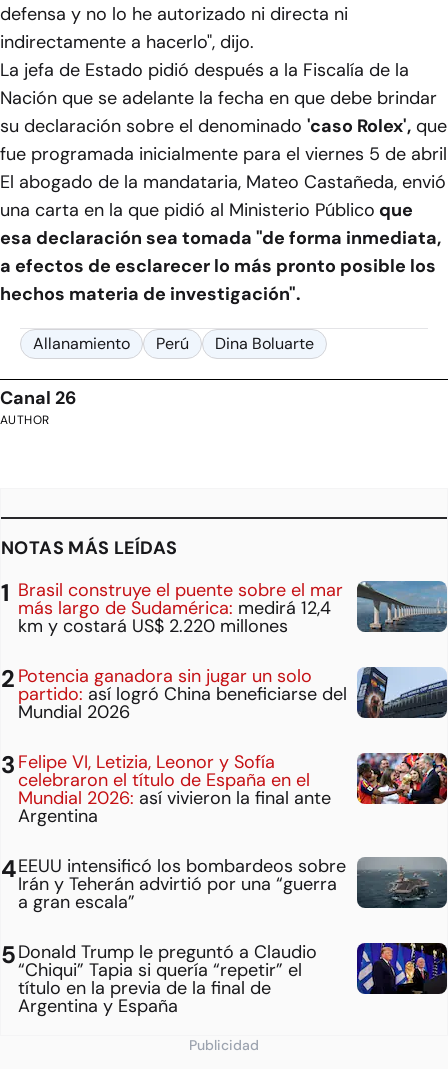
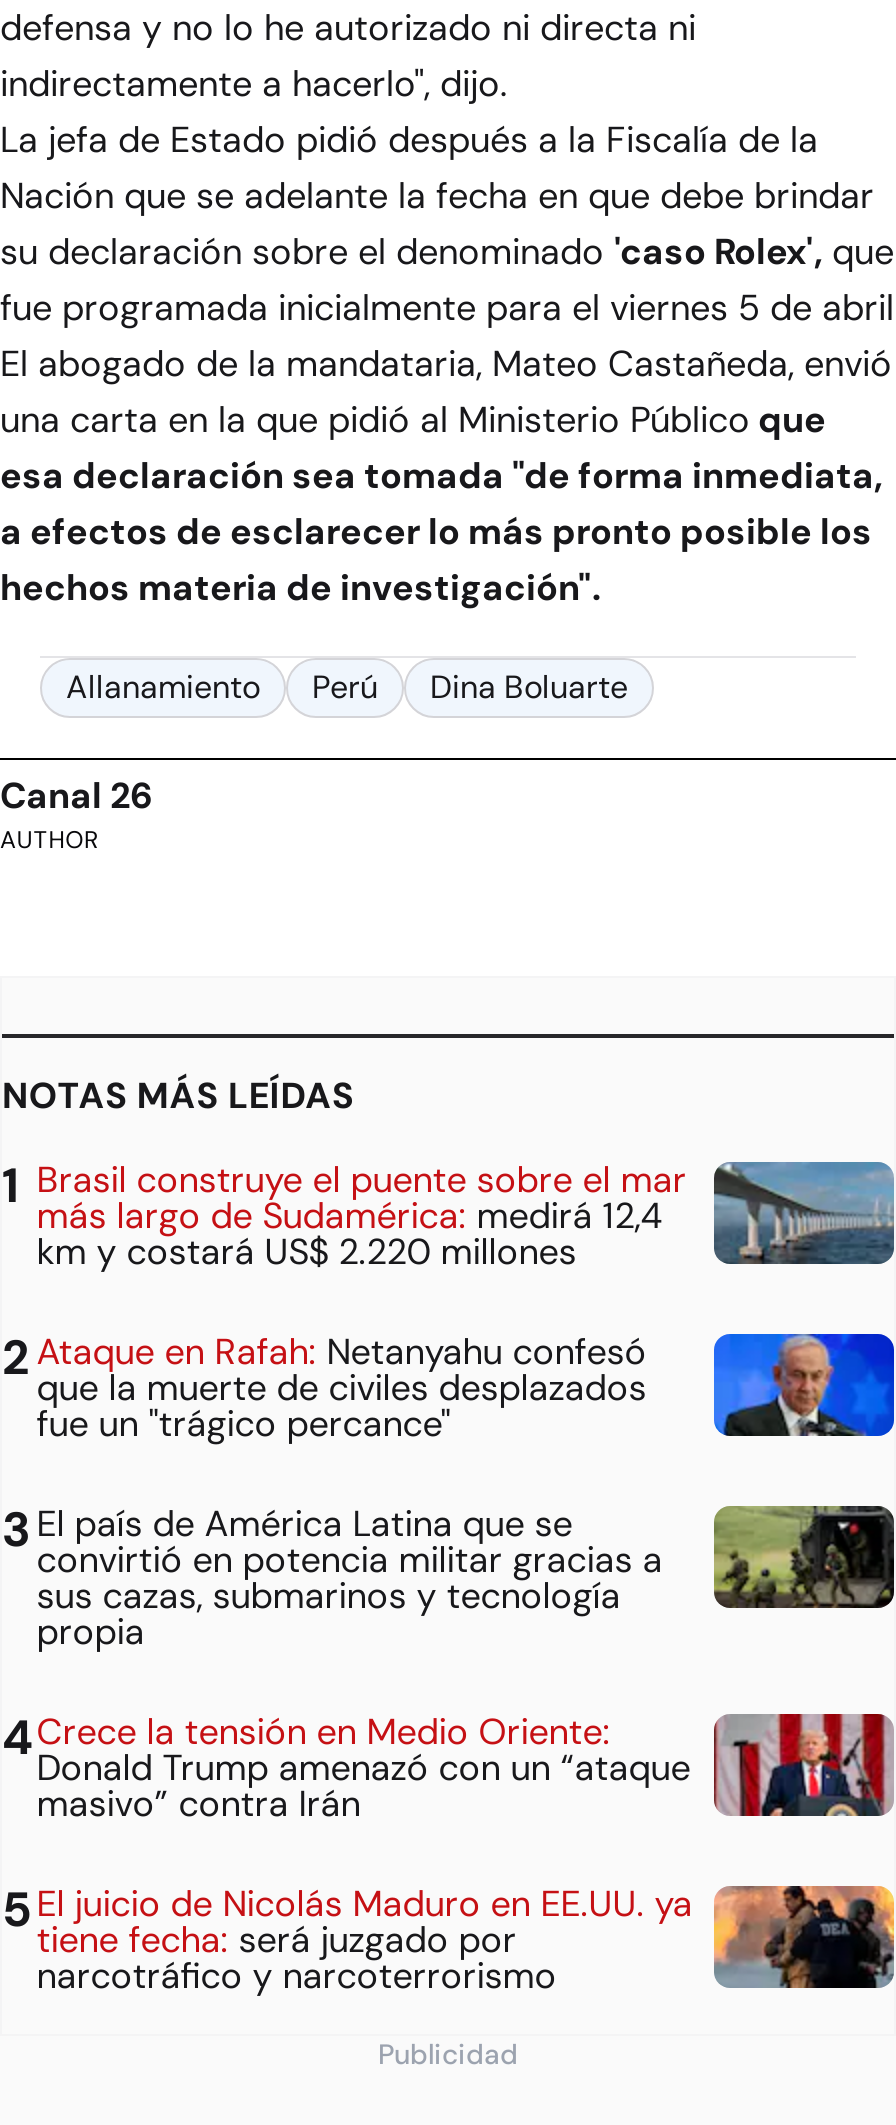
[18,663,445,723] [image] | Potencia ganadora sin jugar un solo | partido: así logró China beneficiarse del | Mundial 2026 -> [37,1327,890,1447] [image] | Ataque en Rafah: Netanyahu confesó | que la muerte de civiles desplazados | fue un "trágico percance"
[18,749,445,827] [image] | Felipe VI, Letizia, Leonor y Sofía | celebraron el título de España en el | Mundial 2026: así vivieron la final ante | Argentina -> [37,1499,890,1655] [image] | El país de América Latina que se | convirtió en potencia militar gracias a | sus cazas, submarinos y tecnología | propia
[18,853,445,913] [image] | EEUU intensificó los bombardeos sobre | Irán y Teherán advirtió por una “guerra | a gran escala” -> [37,1707,890,1827] [image] | Crece la tensión en Medio Oriente: | Donald Trump amenazó con un “ataque | masivo” contra Irán
[18,939,317,1017] Donald Trump le preguntó a Claudio | “Chiqui” Tapia si quería “repetir” el | título en la previa de la final de | Argentina y España -> [37,1879,693,1999] El juicio de Nicolás Maduro en EE.UU. ya | tiene fecha: será juzgado por | narcotráfico y narcoterrorismo
[358,942,445,995] [image] -> [712,1884,890,1990] [image]

